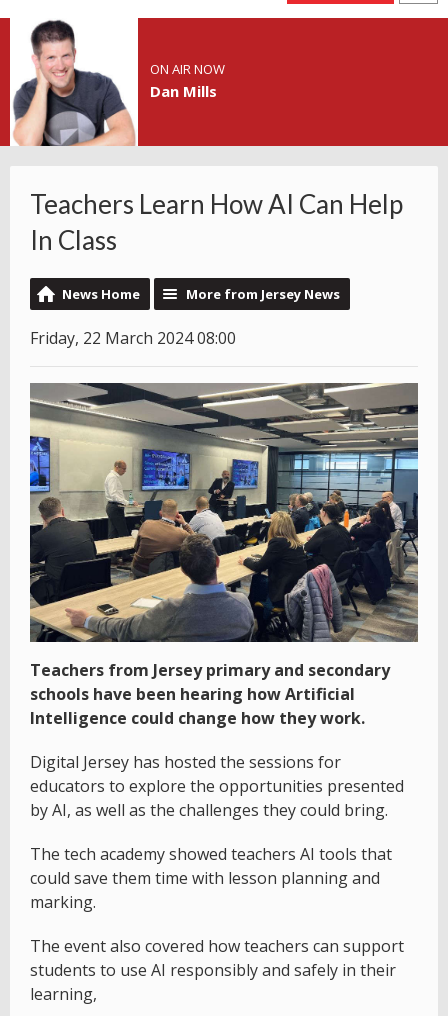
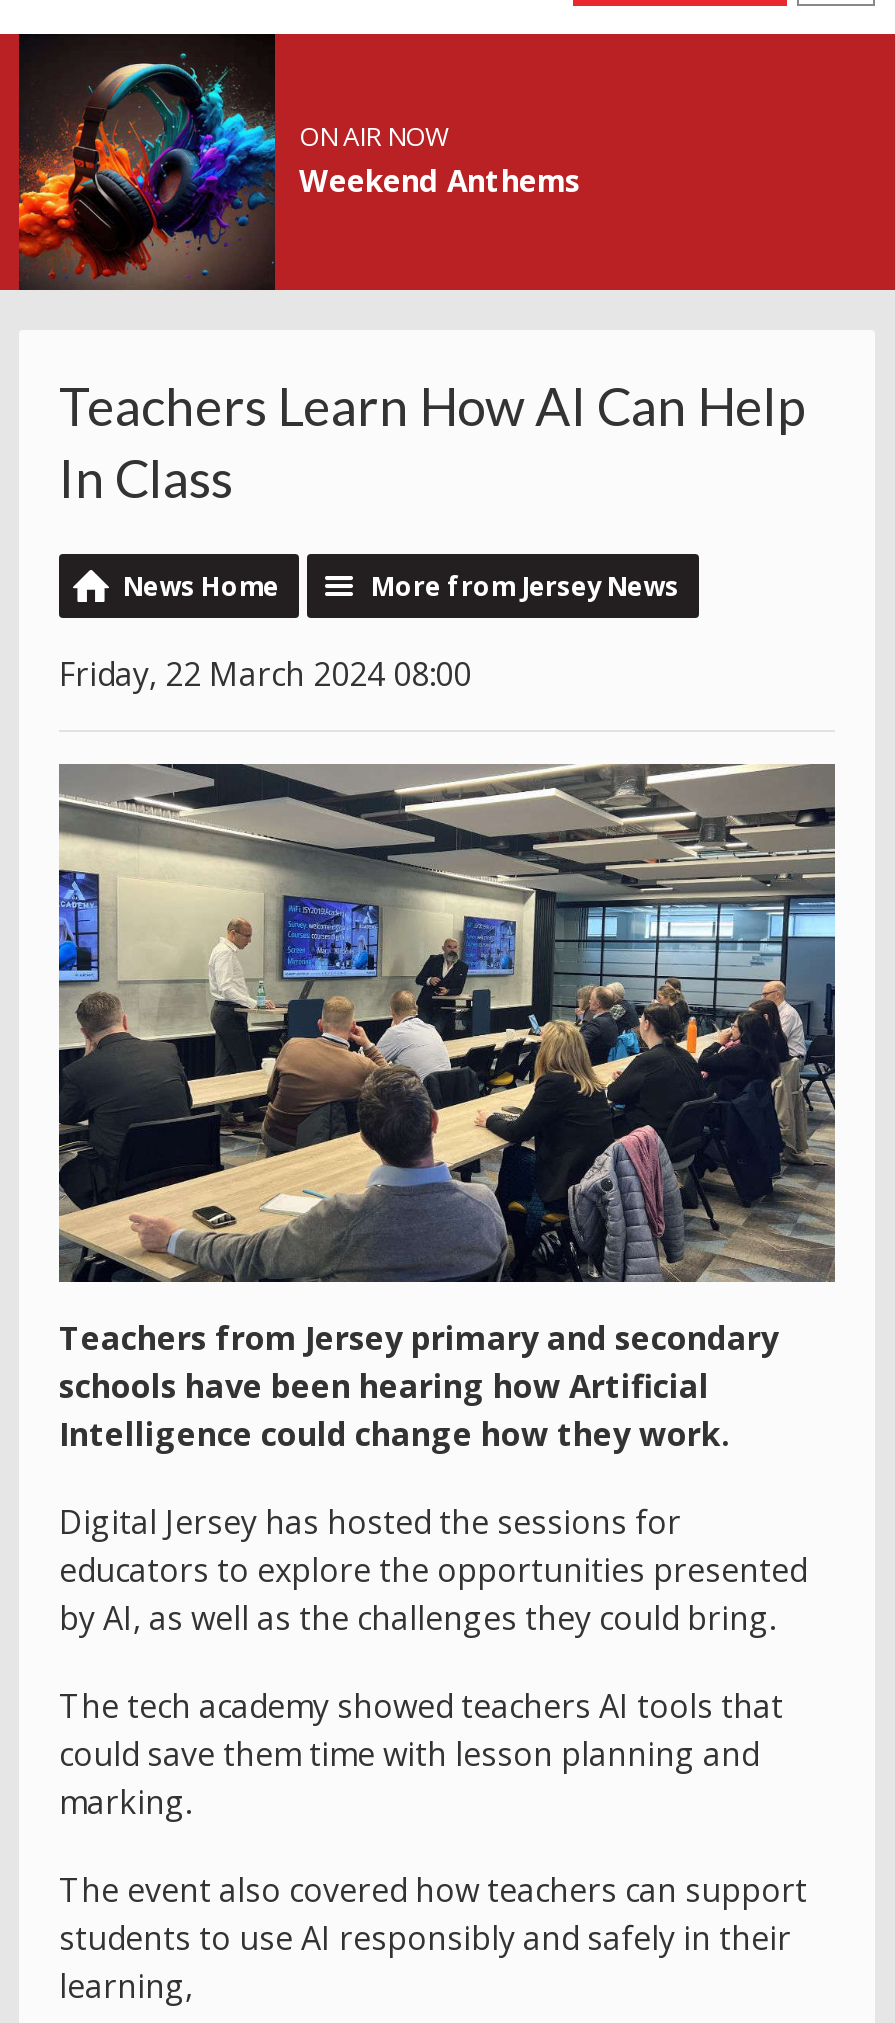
[9,18,217,146] [image] | Dan Mills -> [17,32,581,292] [image] | Weekend Anthems

